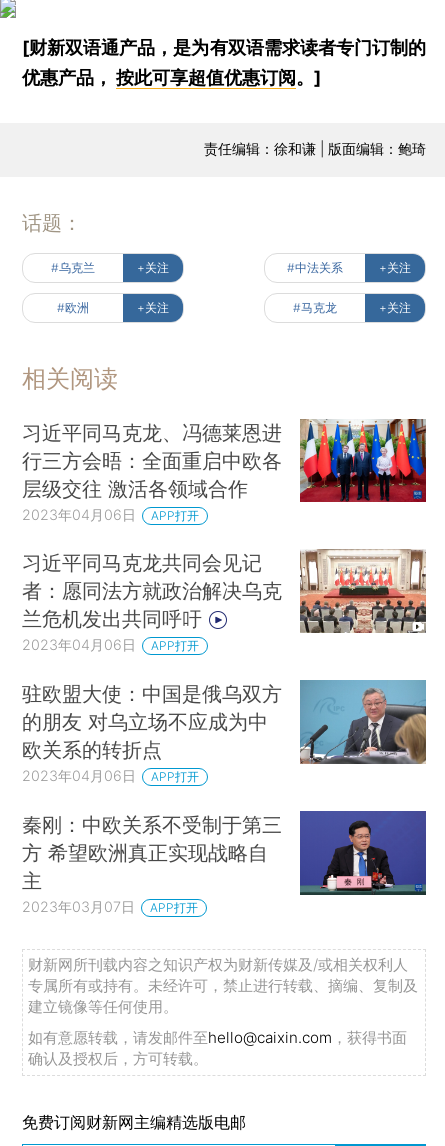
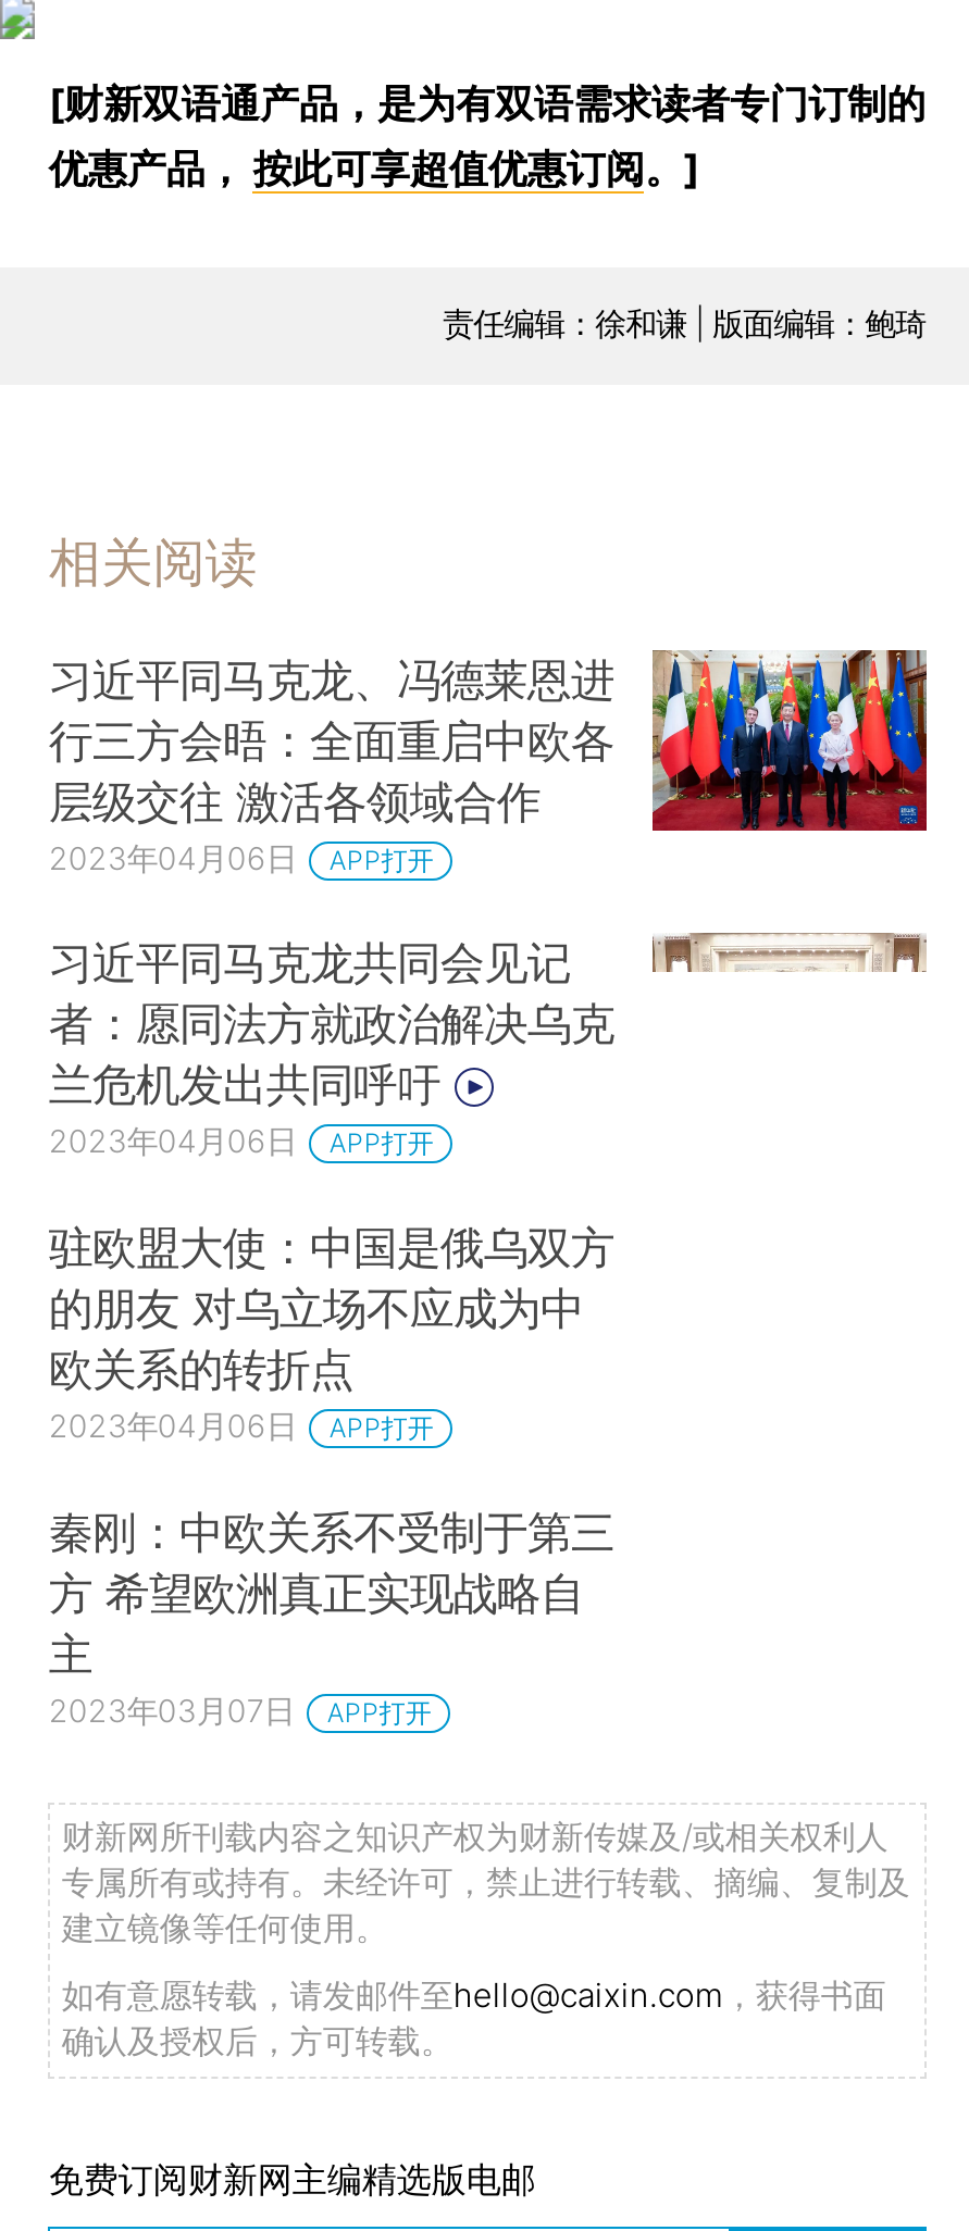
[22,211,411,315] 话题： | #乌克兰 | +关注 | #中法关系 | +关注 | #欧洲 | +关注 | #马克龙 | +关注 -> none
[299,567,427,634] [image] -> none
[299,679,427,765] [image] -> none
[299,810,427,896] [image] -> none

